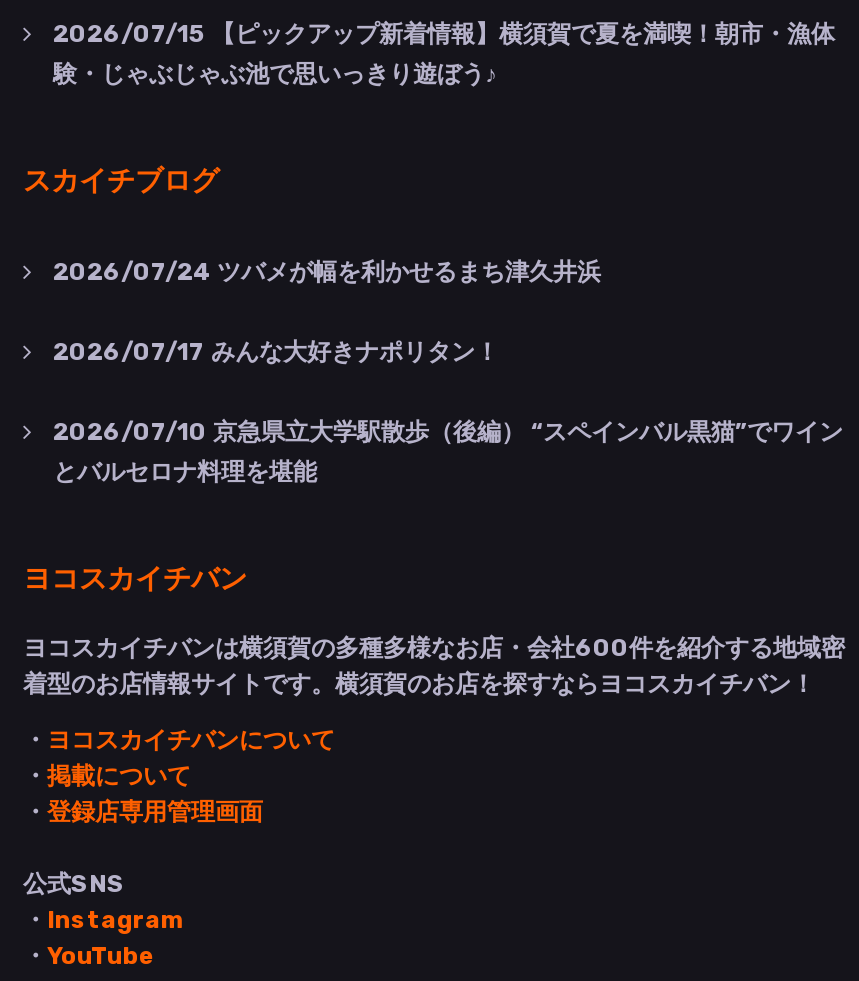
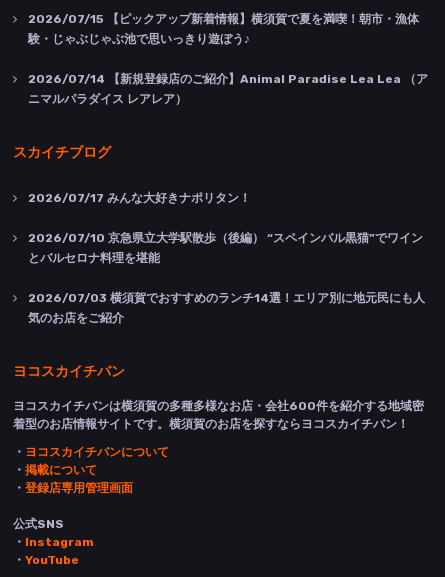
none -> [28,72,428,106] 2026/07/14【新規登録店のご紹介】Animal Paradise Lea Lea （ア | ニマルパラダイス レアレア）
[53,258,601,286] 2026/07/24ツバメが幅を利かせるまち津久井浜 -> none
none -> [28,291,425,325] 2026/07/03横須賀でおすすめのランチ14選！エリア別に地元民にも人 | 気のお店をご紹介

